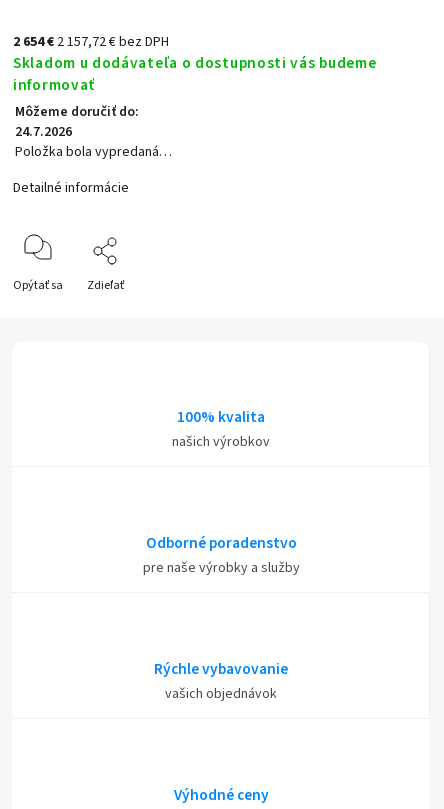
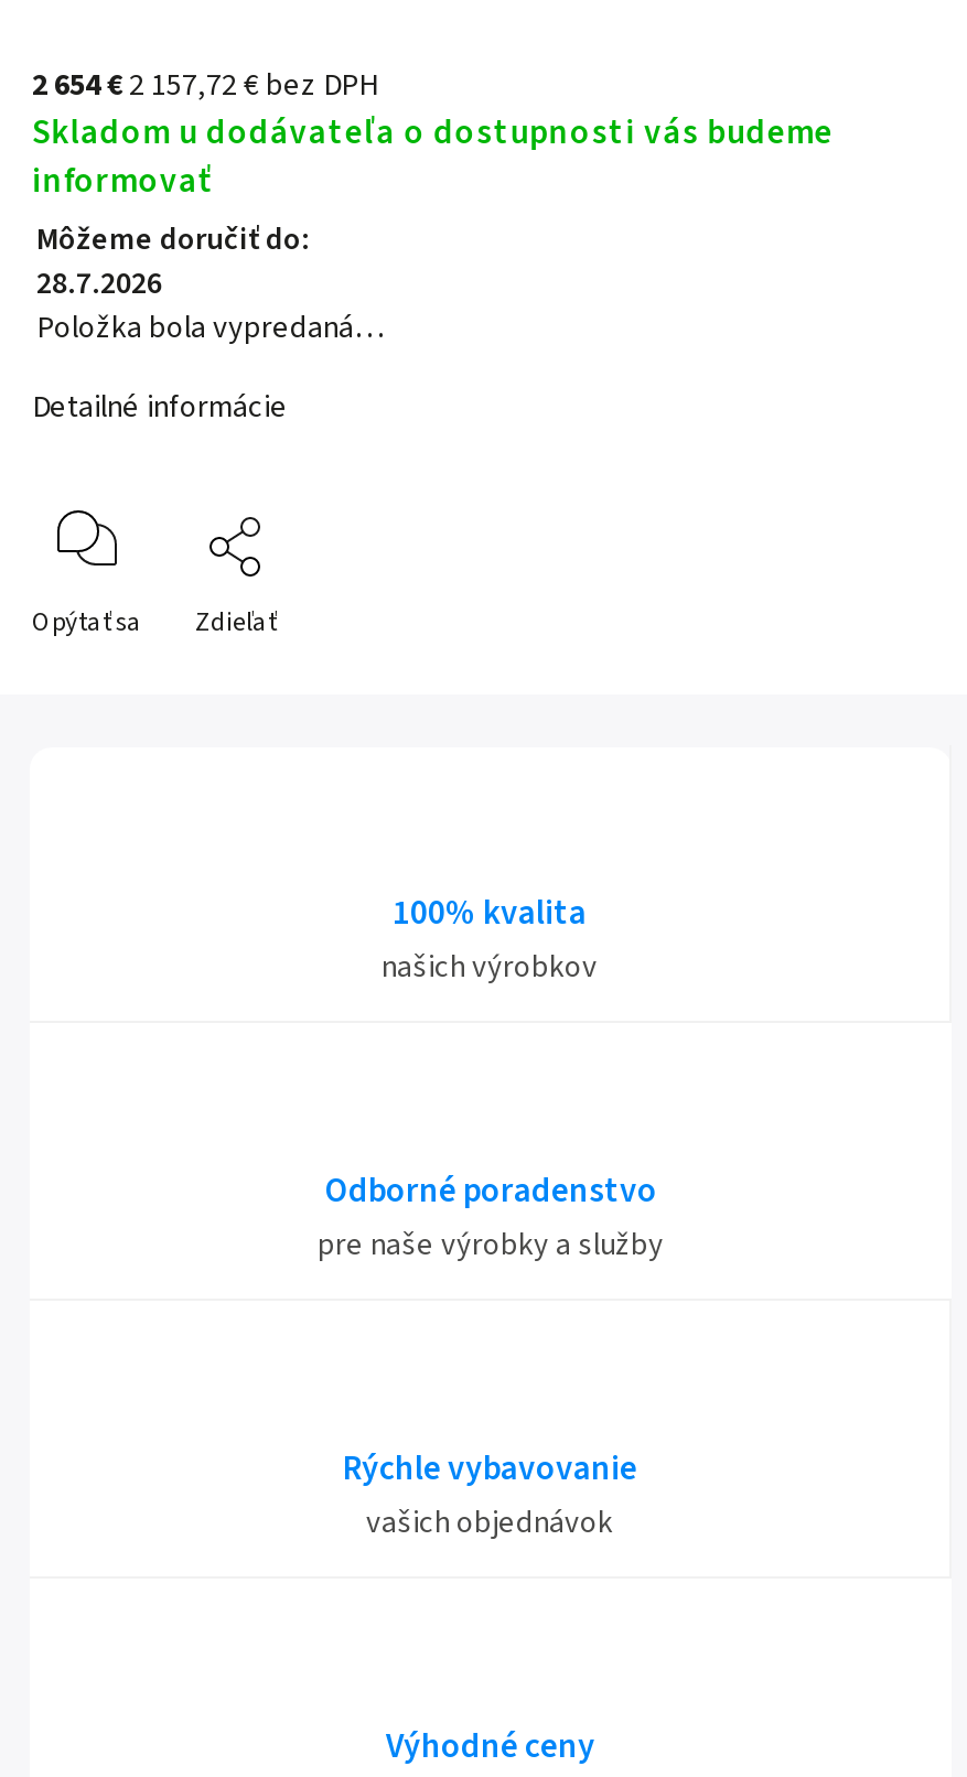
[15,122,72,142] 24.7.2026 -> [36,262,162,306] 28.7.2026

